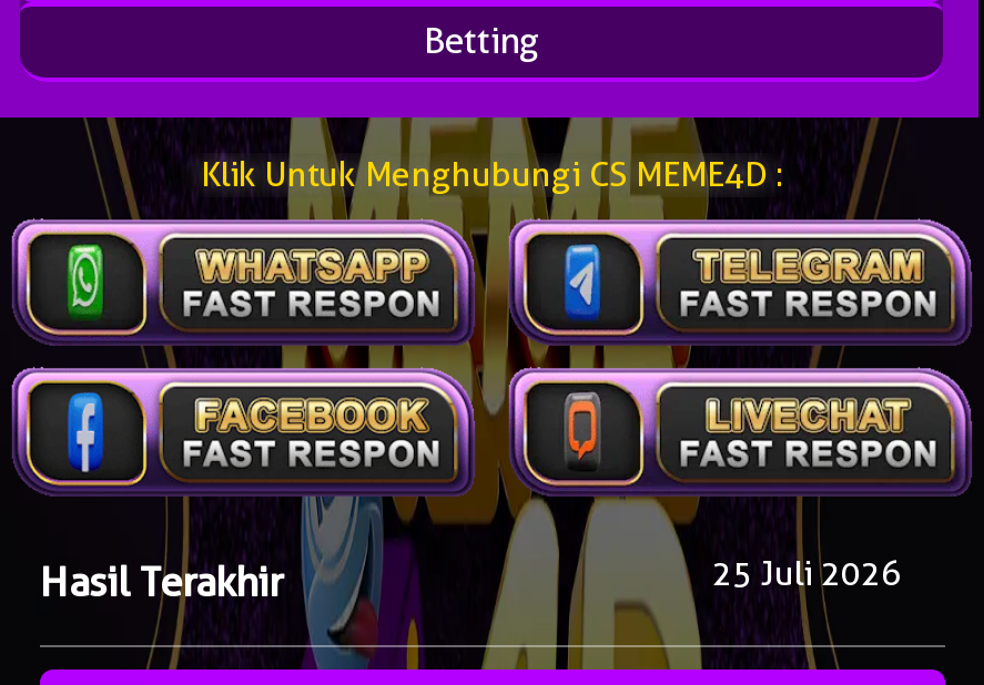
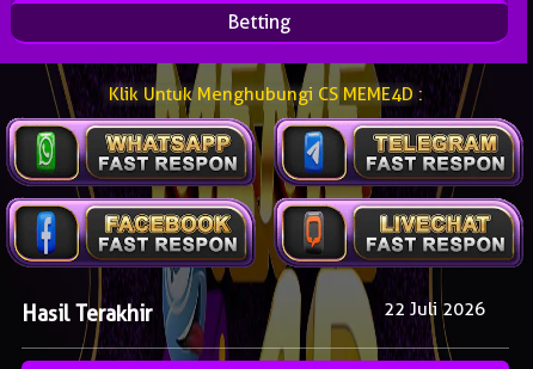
[712,554,901,594] 25 Juli 2026 -> [384,299,485,320] 22 Juli 2026

